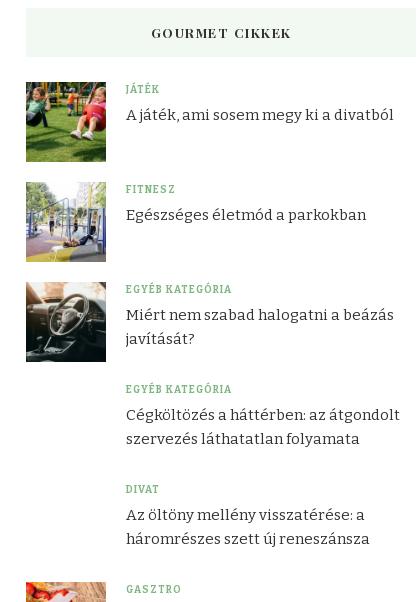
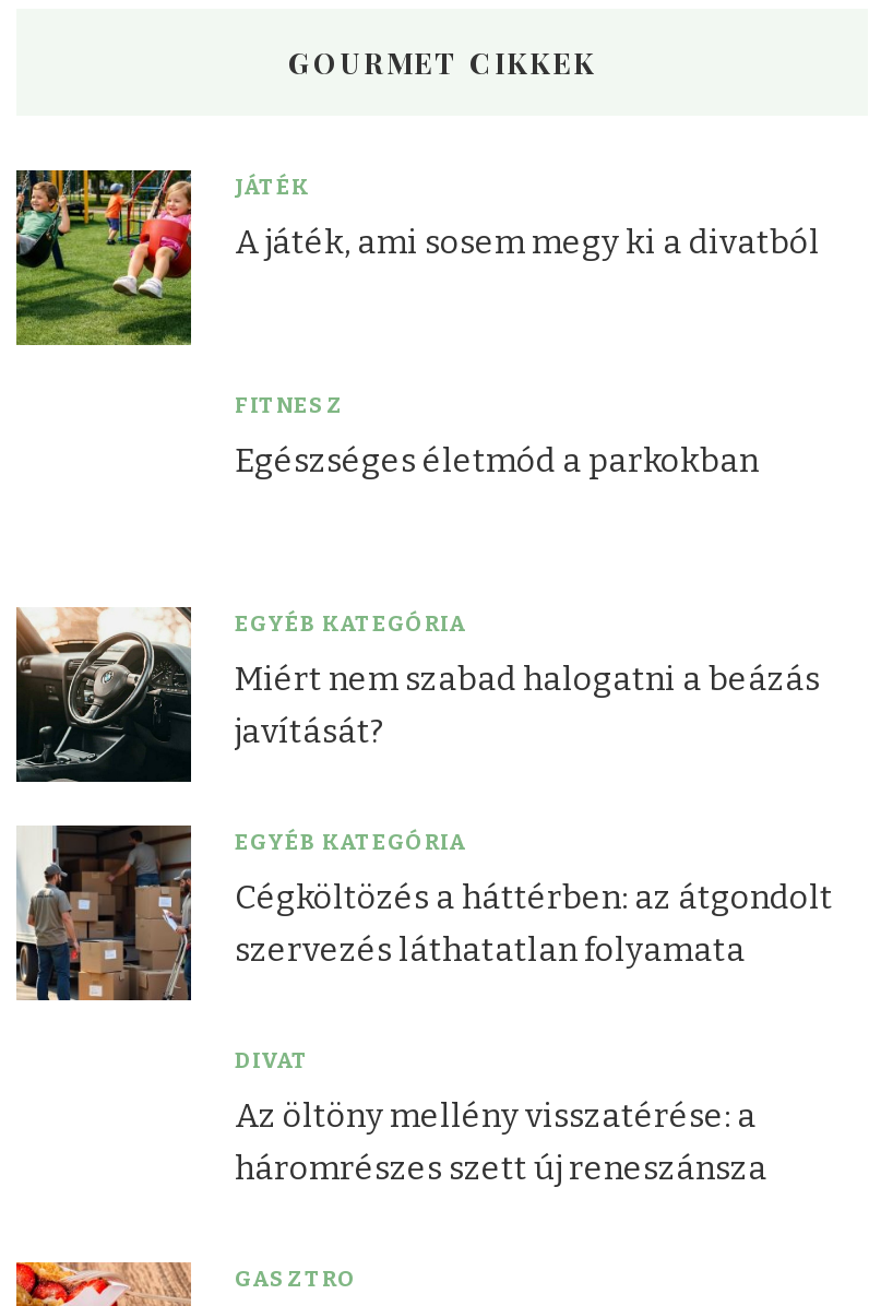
[25,181,107,263] [image] -> none
none -> [14,823,193,1002] [image]

